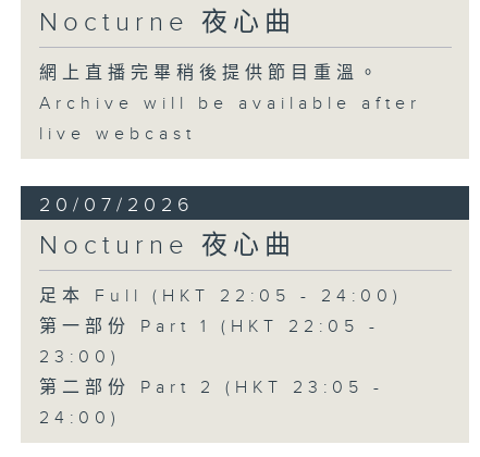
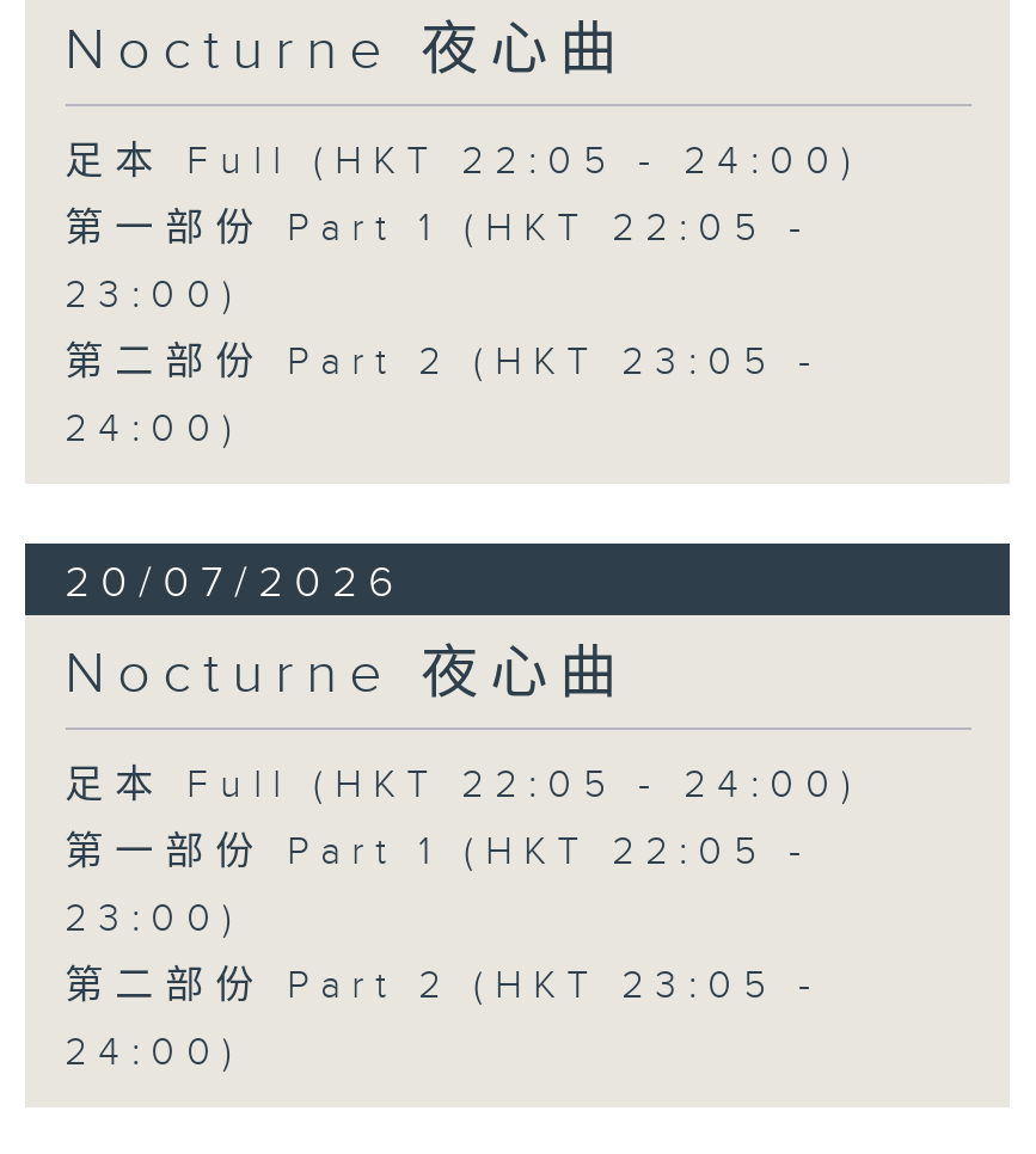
[39,63,421,145] 網上直播完畢稍後提供節目重溫。 | Archive will be available after | live webcast -> [65,139,863,452] 足本 Full (HKT 22:05 - 24:00) | 第一部份 Part 1 (HKT 22:05 - | 23:00) | 第二部份 Part 2 (HKT 23:05 - | 24:00)

